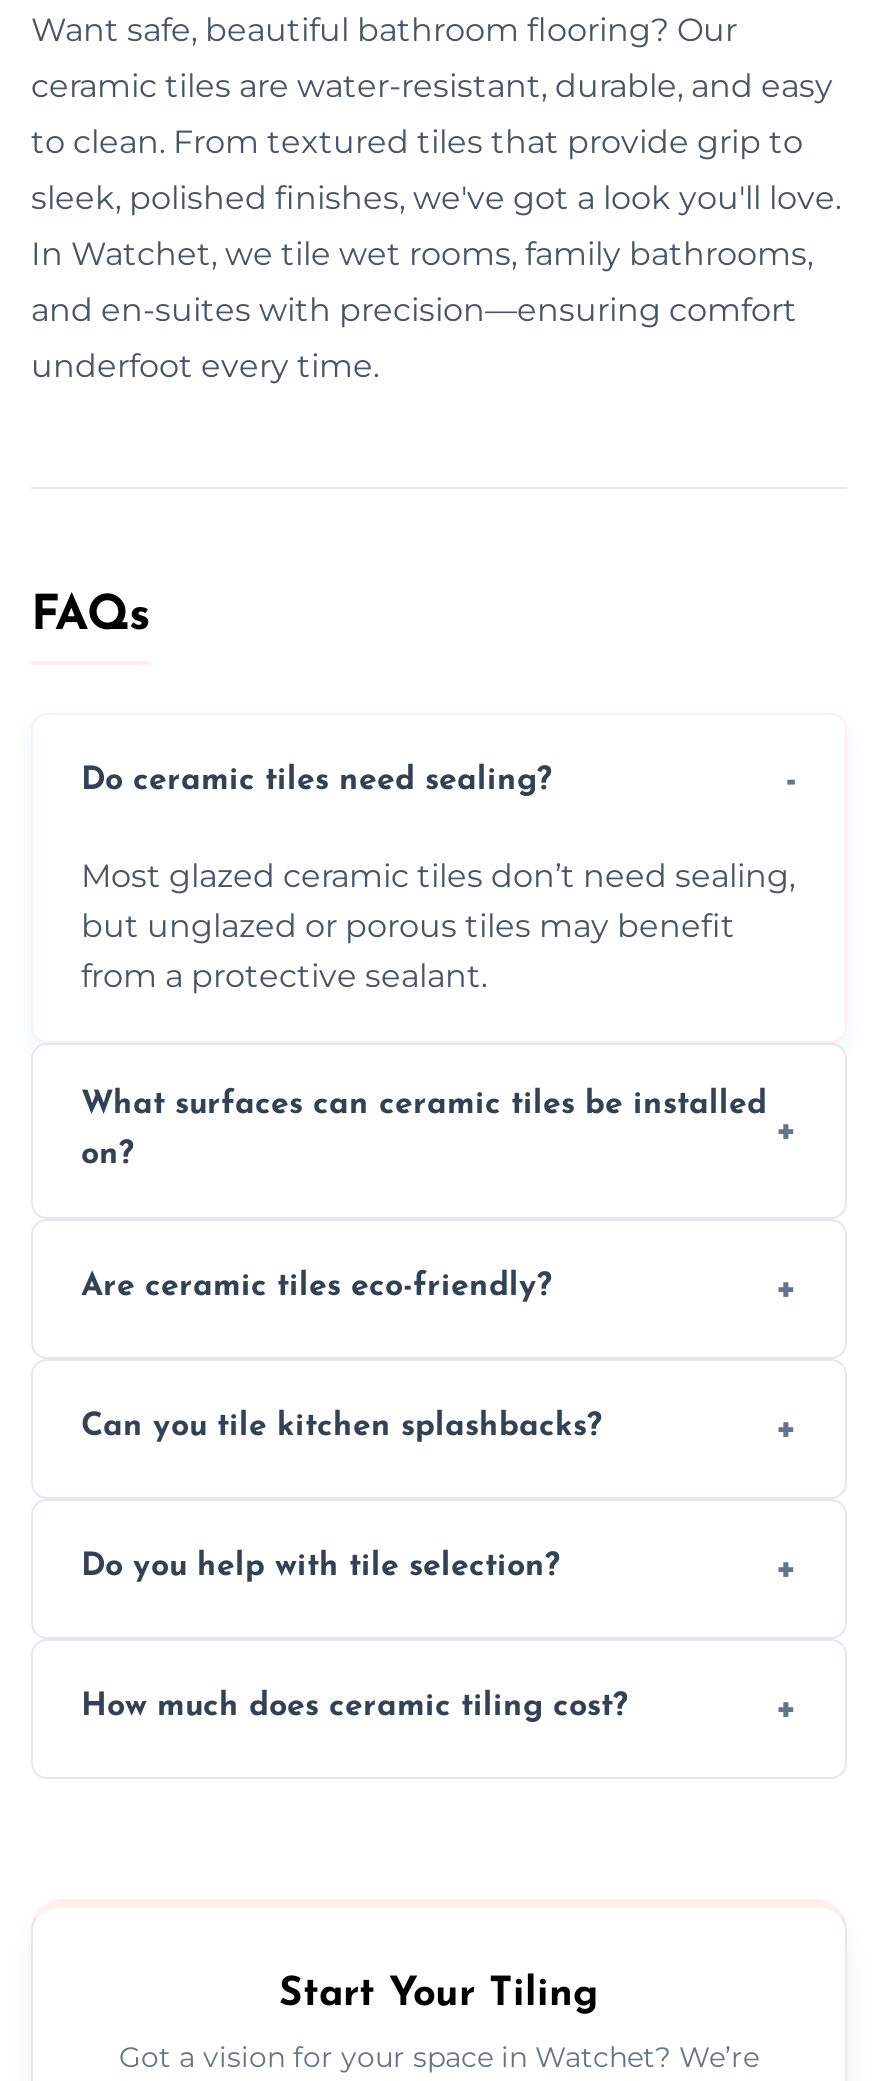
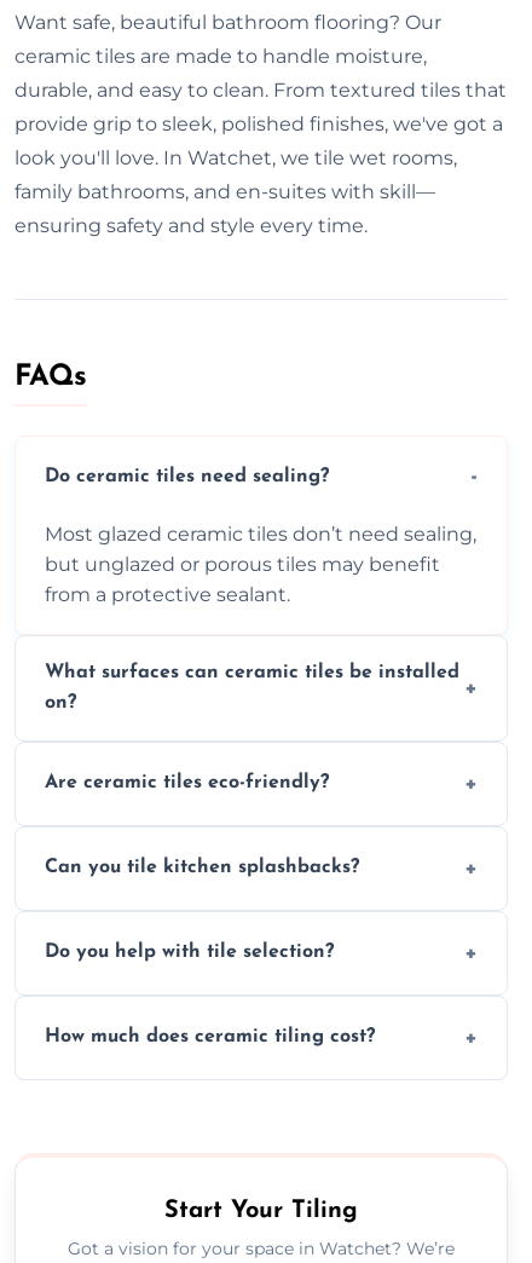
[31,66,833,104] ceramic tiles are water-resistant, durable, and easy -> [15,44,427,67] ceramic tiles are made to handle moisture,
[31,122,803,160] to clean. From textured tiles that provide grip to -> [15,78,507,101] durable, and easy to clean. From textured tiles that
[31,178,841,216] sleek, polished finishes, we've got a look you'll love. -> [15,112,503,135] provide grip to sleek, polished finishes, we've got a
[31,234,813,272] In Watchet, we tile wet rooms, family bathrooms, -> [15,146,457,169] look you'll love. In Watchet, we tile wet rooms,
[31,290,797,328] and en-suites with precision—ensuring comfort -> [15,180,435,203] family bathrooms, and en-suites with skill—
[31,346,379,384] underfoot every time. -> [15,214,368,237] ensuring safety and style every time.

